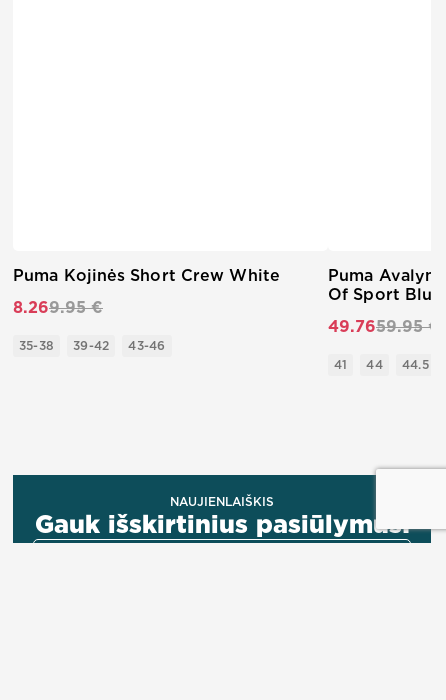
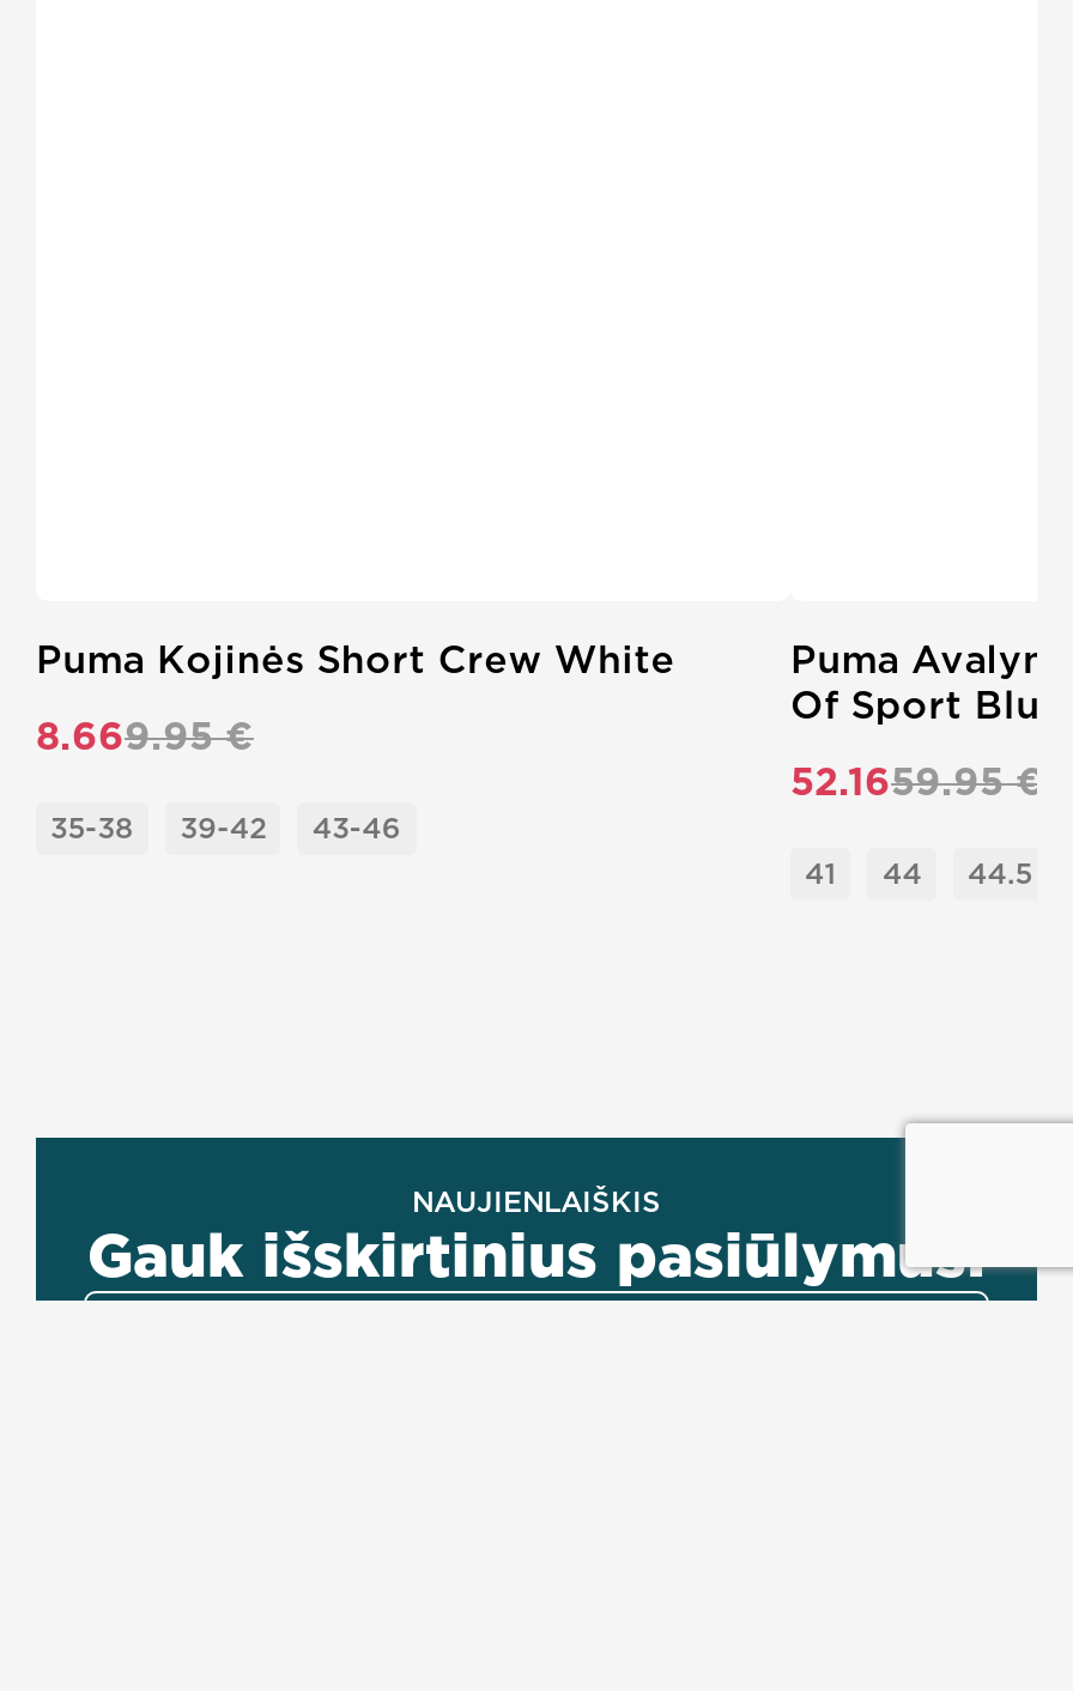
[13,298,103,317] 8.269.95 € -> [36,713,254,758] 8.669.95 €
[328,317,440,336] 49.7659.95 € -> [790,758,1044,804] 52.1659.95 €

